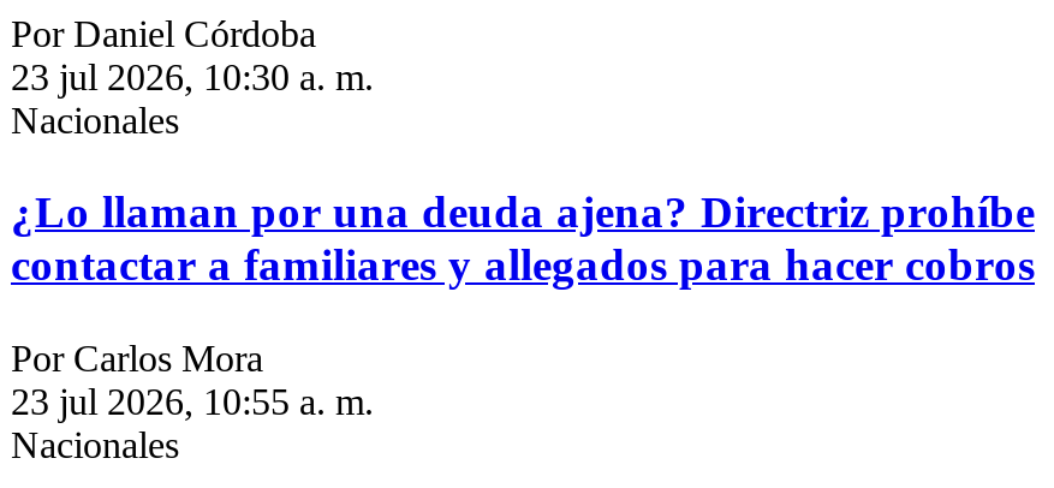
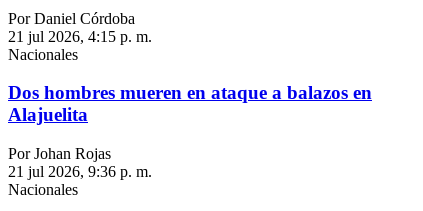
[11,56,374,97] 23 jul 2026, 10:30 a. m. -> [8,28,152,45] 21 jul 2026, 4:15 p. m.
[11,187,1035,291] ¿Lo llaman por una deuda ajena? Directriz prohíbe | contactar a familiares y allegados para hacer cobros -> [8,82,372,125] Dos hombres mueren en ataque a balazos en | Alajuelita
[11,338,374,422] Por Carlos Mora | 23 jul 2026, 10:55 a. m. -> [8,145,152,180] Por Johan Rojas | 21 jul 2026, 9:36 p. m.

